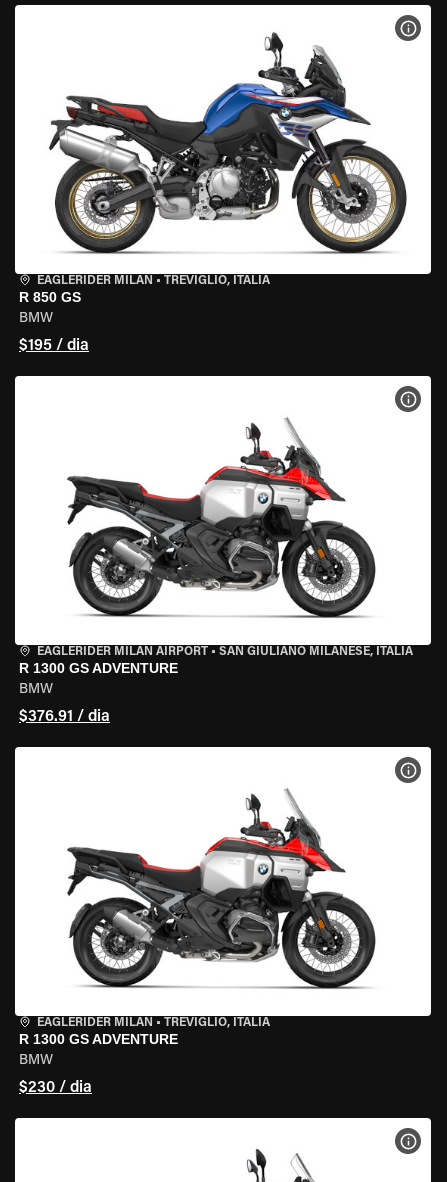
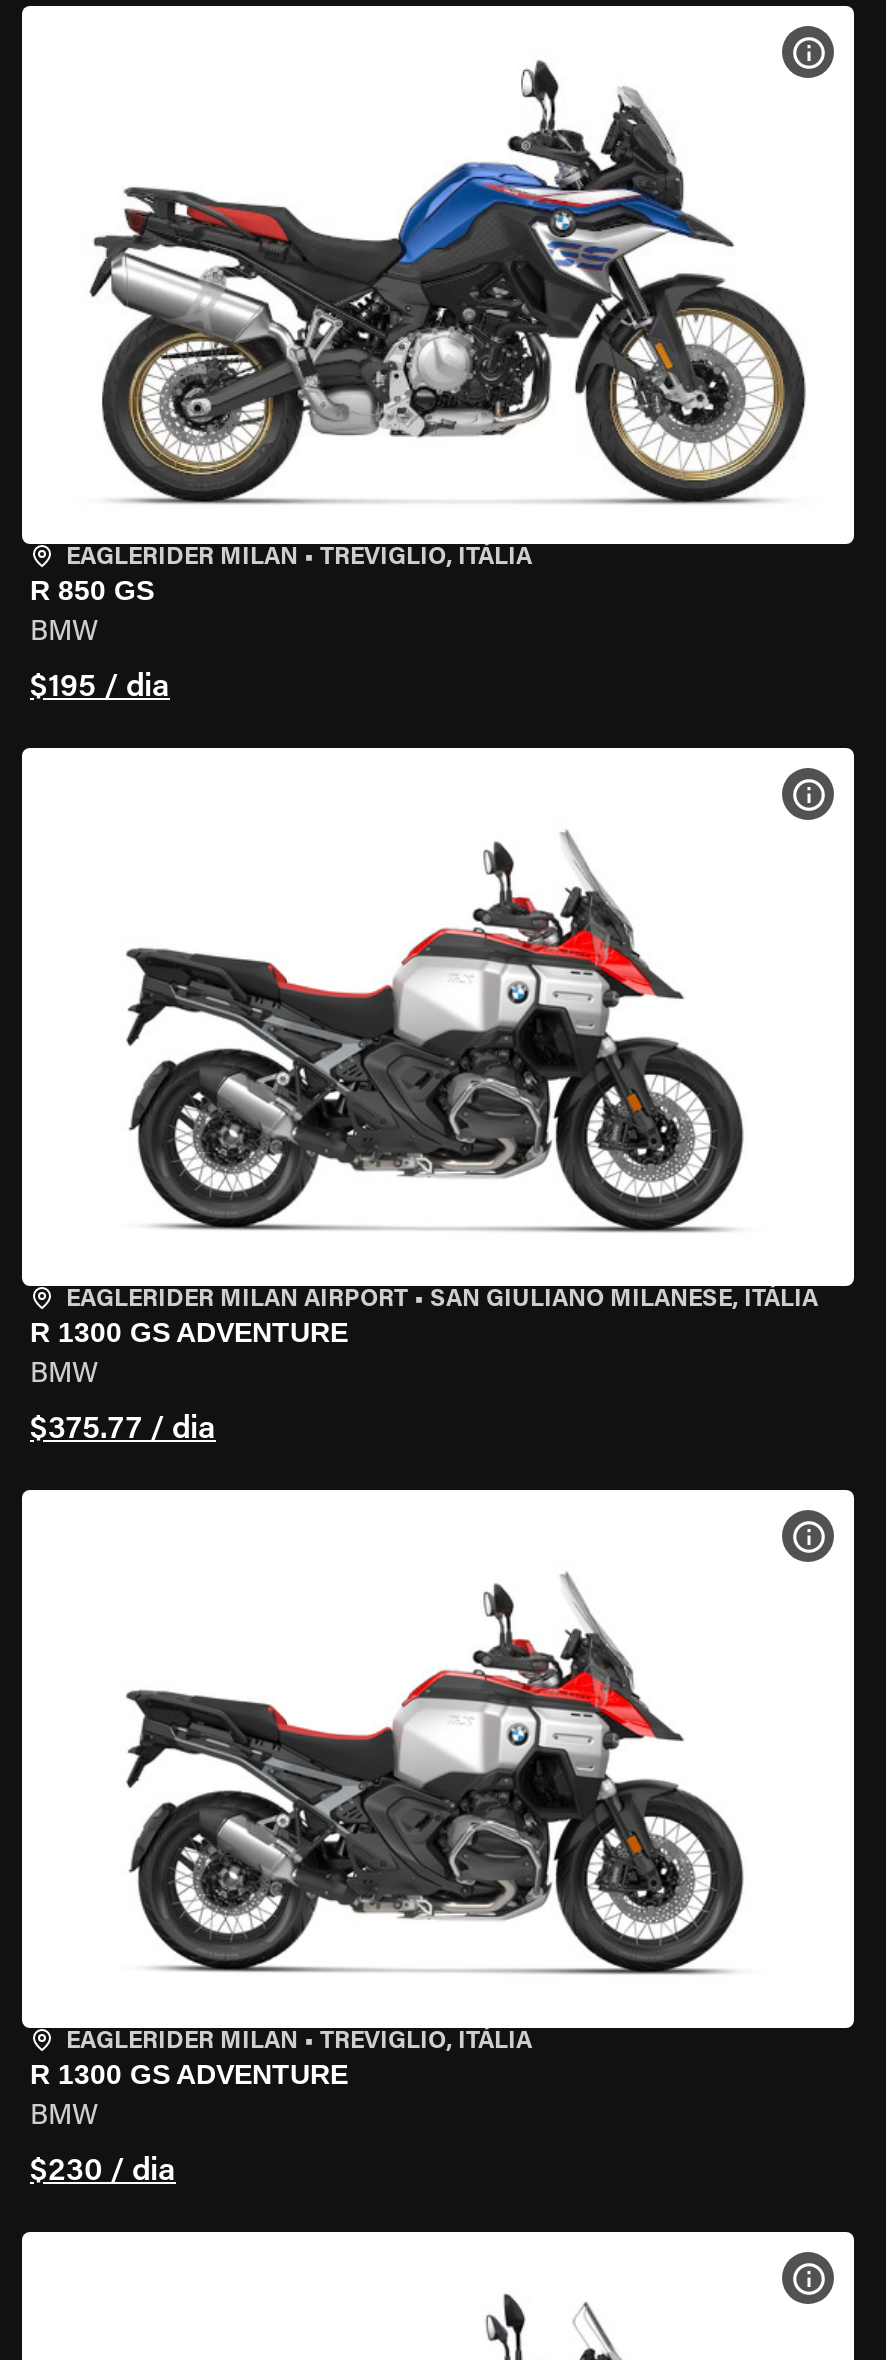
[19,709,110,725] $376.91 / dia -> [30,1414,216,1446] $375.77 / dia

